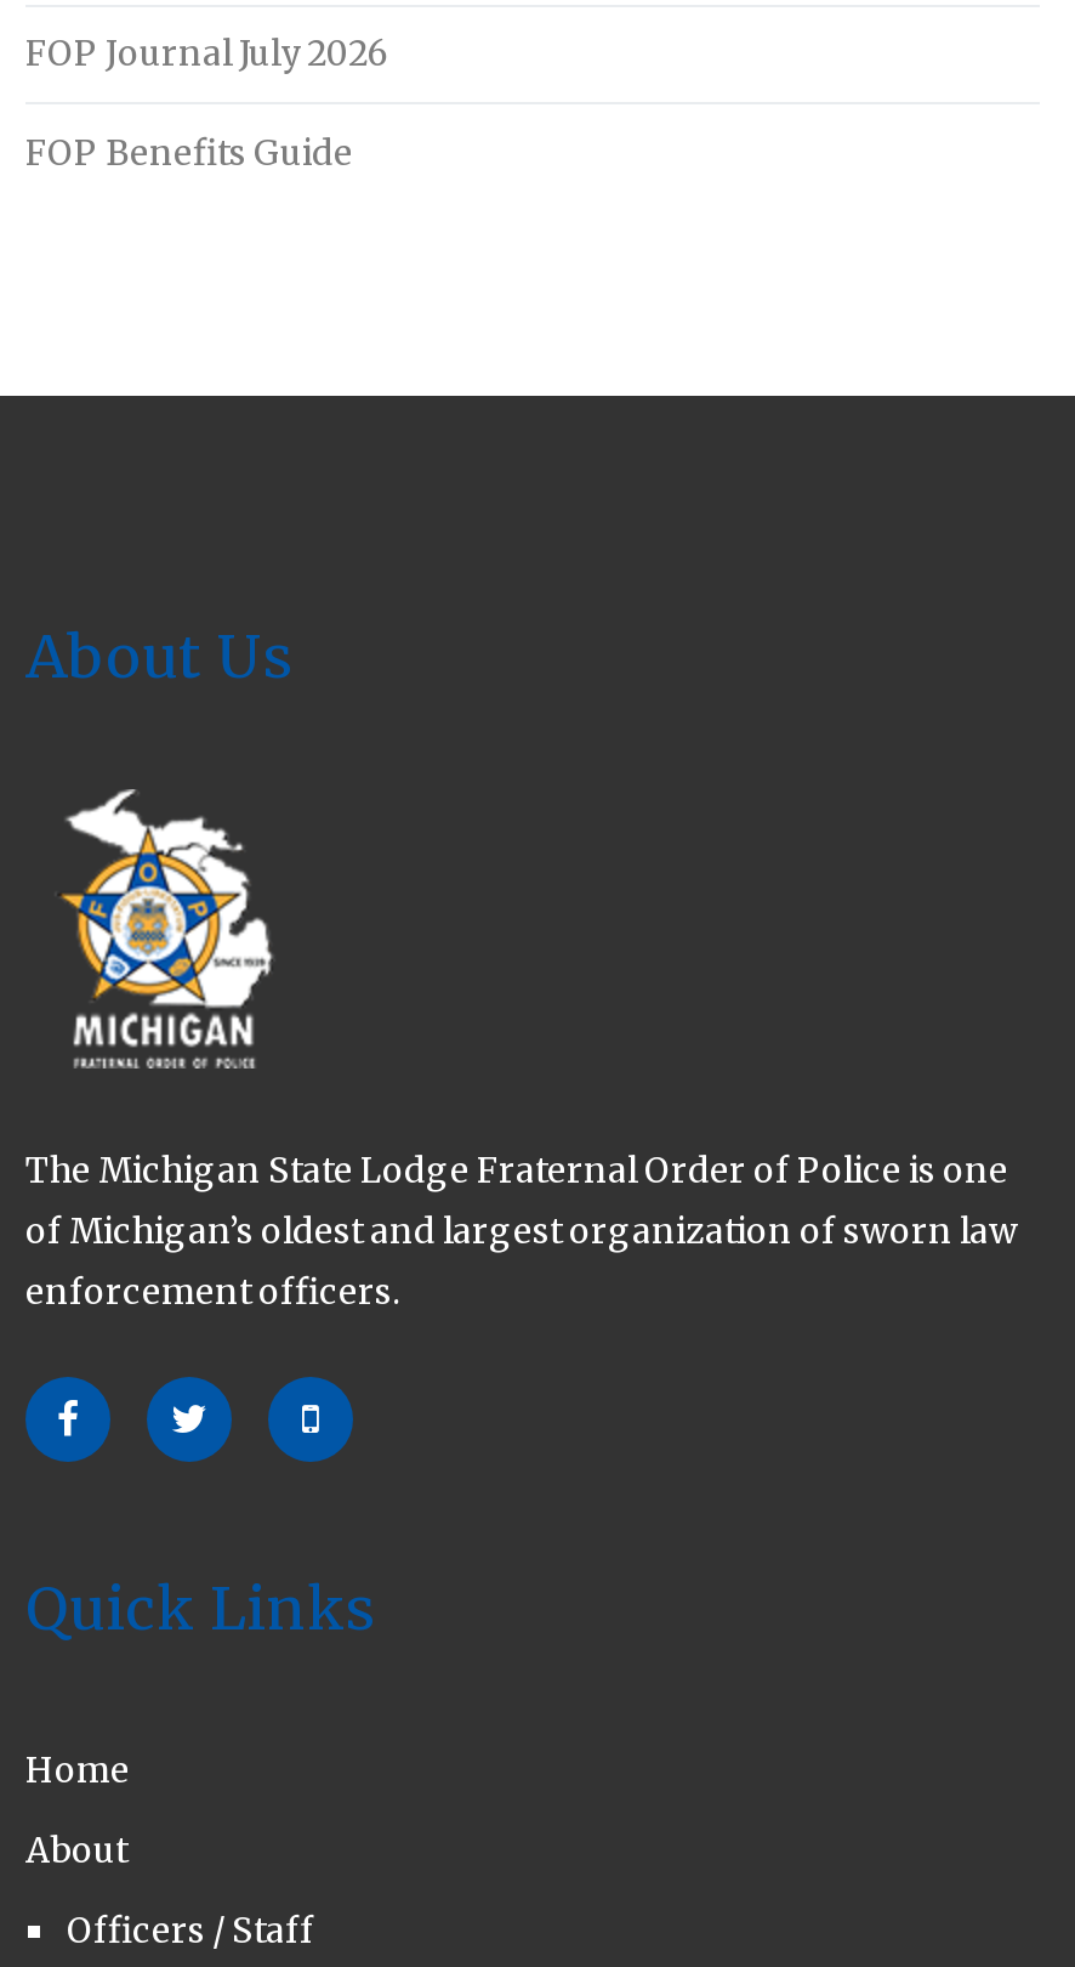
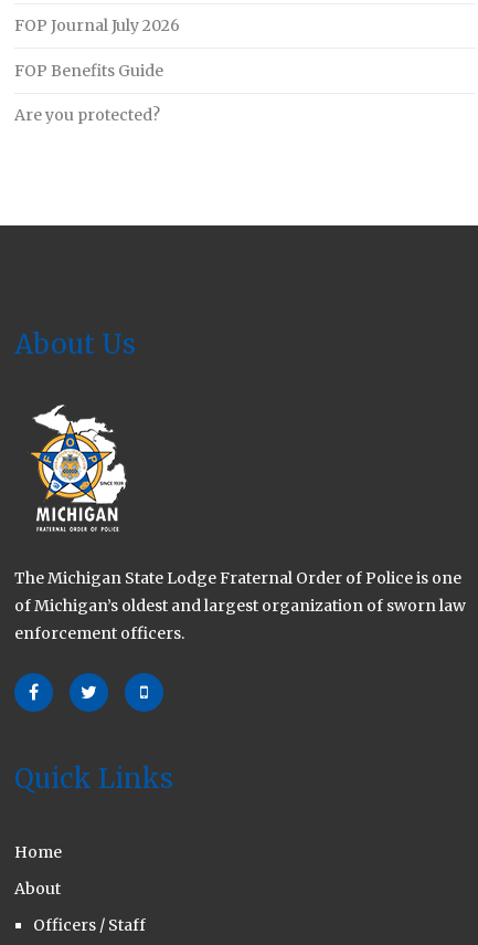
none -> [14,105,160,125] Are you protected?

